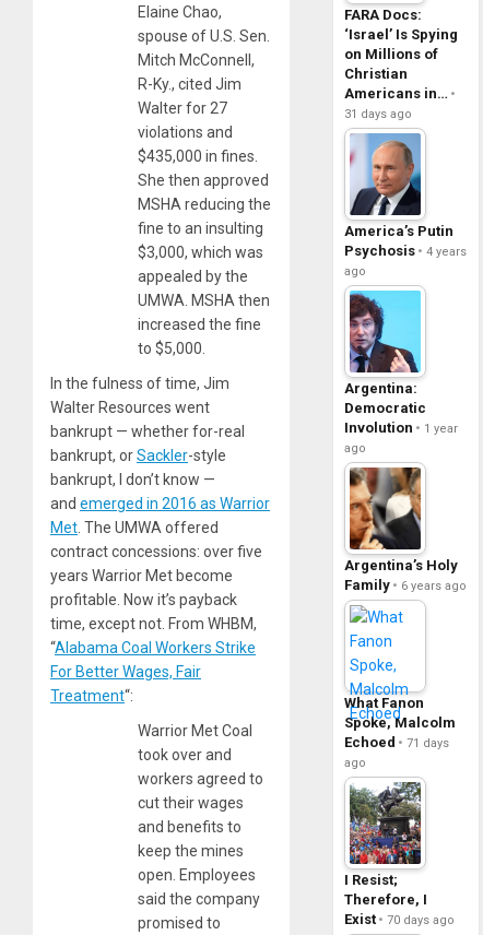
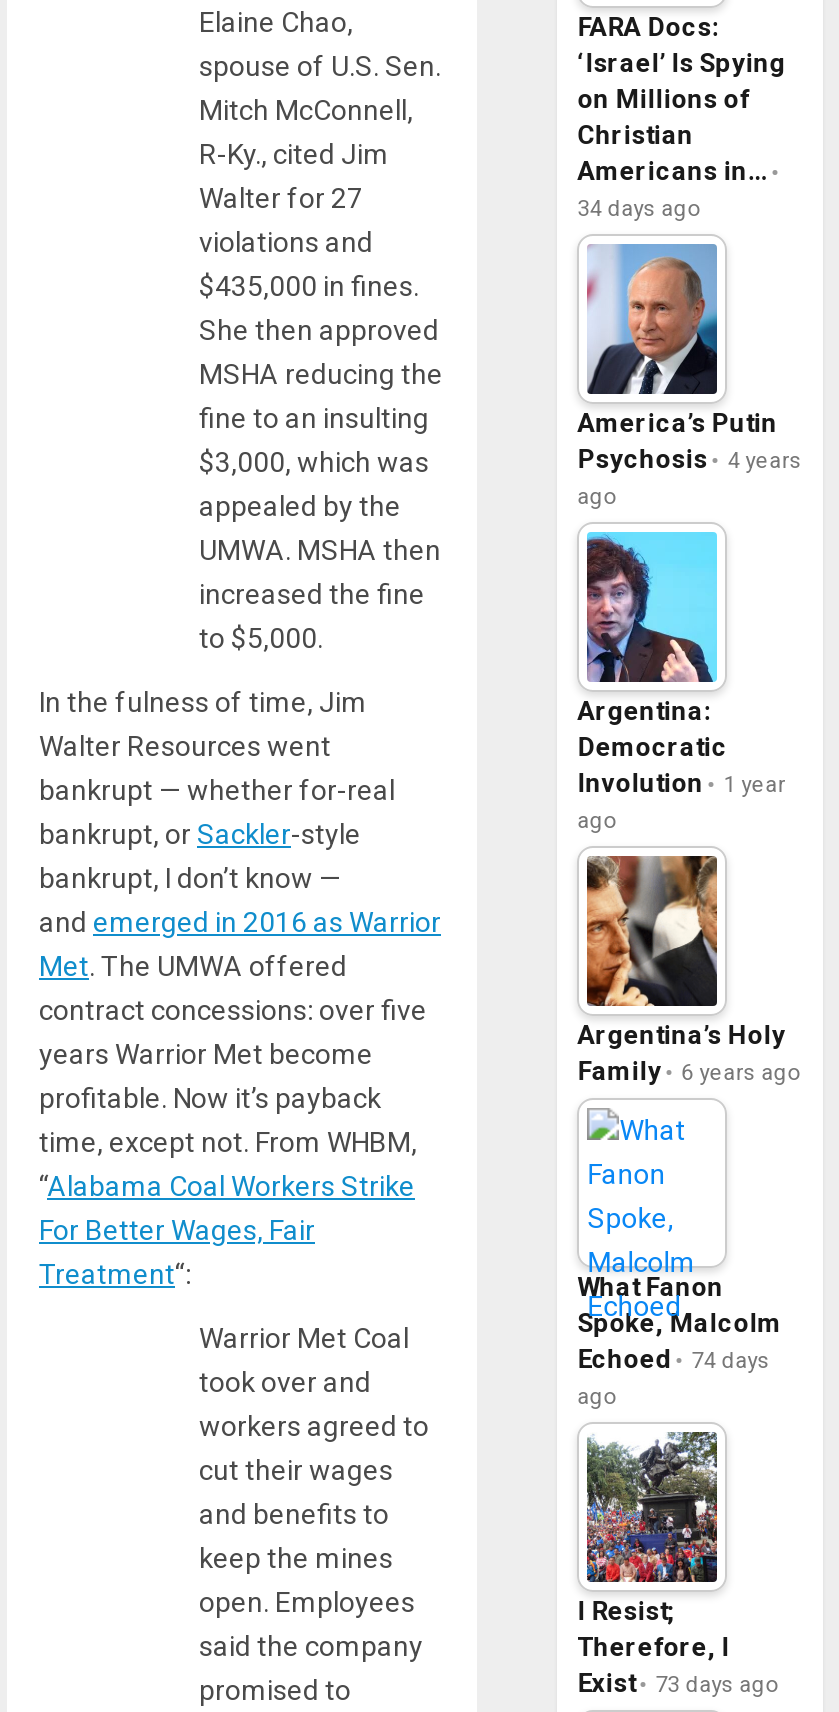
[345,107,412,121] 31 days ago -> [578,196,702,222] 34 days ago
[345,734,449,750] Echoed 71 days -> [578,1344,770,1374] Echoed 74 days
[345,911,455,927] Exist 70 days ago -> [578,1668,780,1698] Exist 73 days ago

